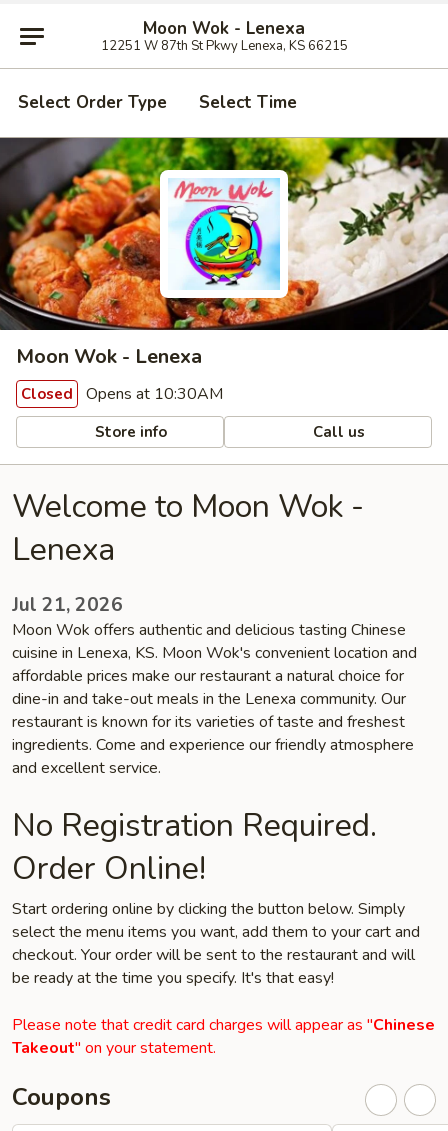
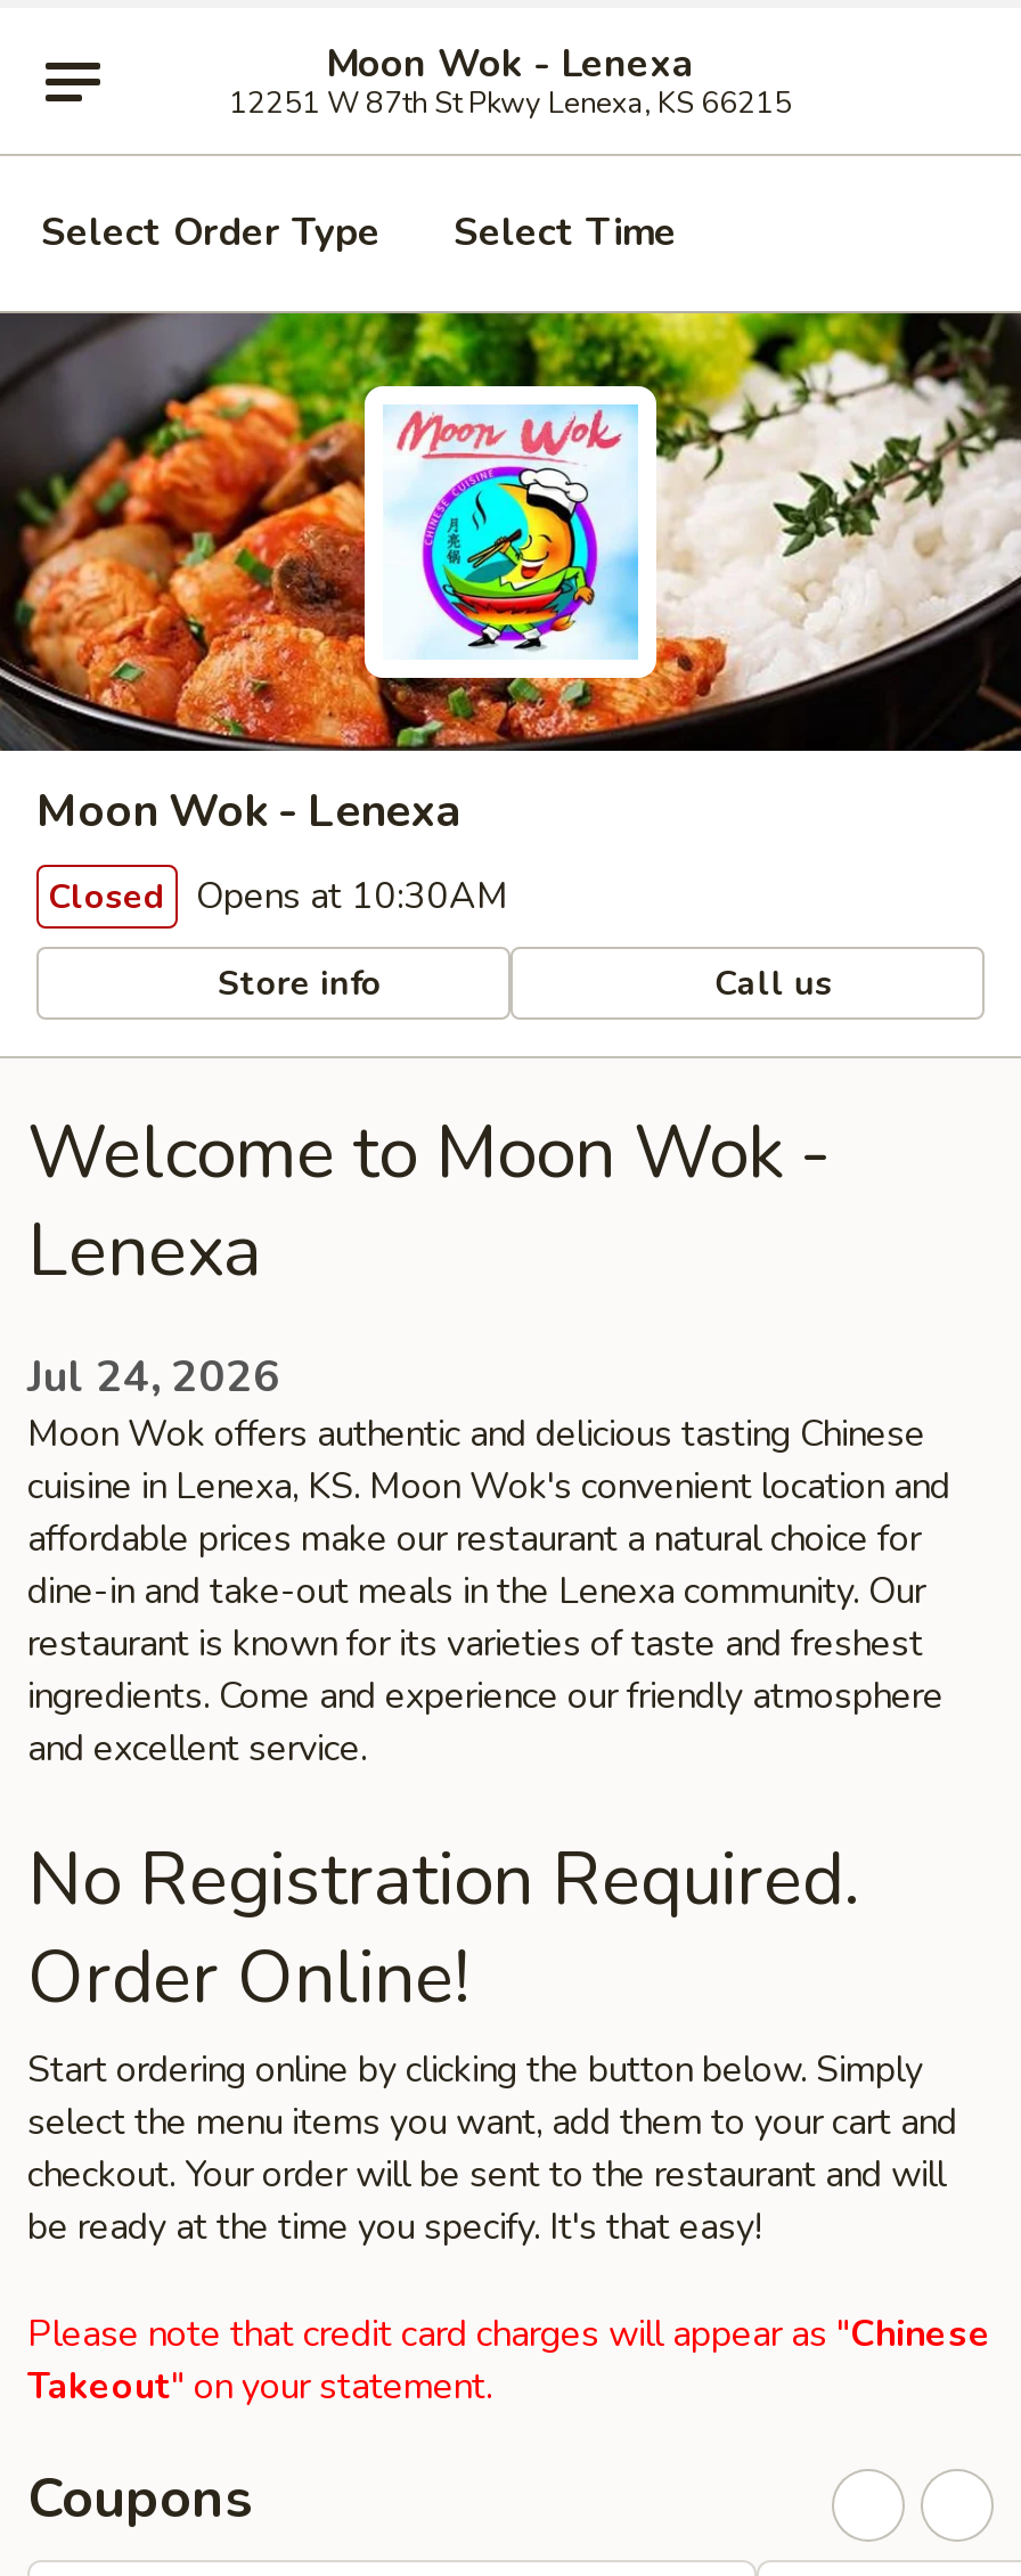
[12,592,123,618] Jul 21, 2026 -> [27,1348,280,1407] Jul 24, 2026

